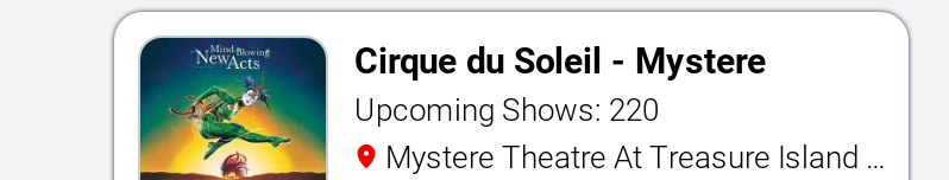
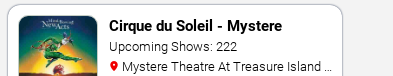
[354,92,659,127] Upcoming Shows: 220 -> [109,39,237,54] Upcoming Shows: 222

